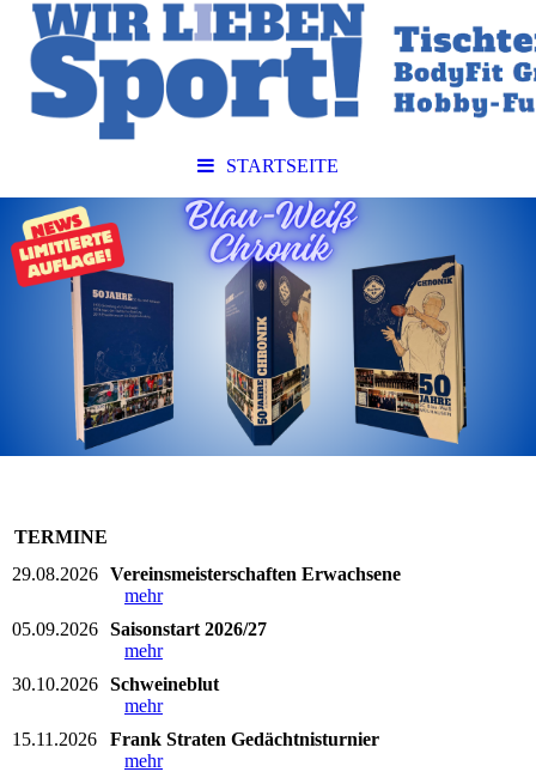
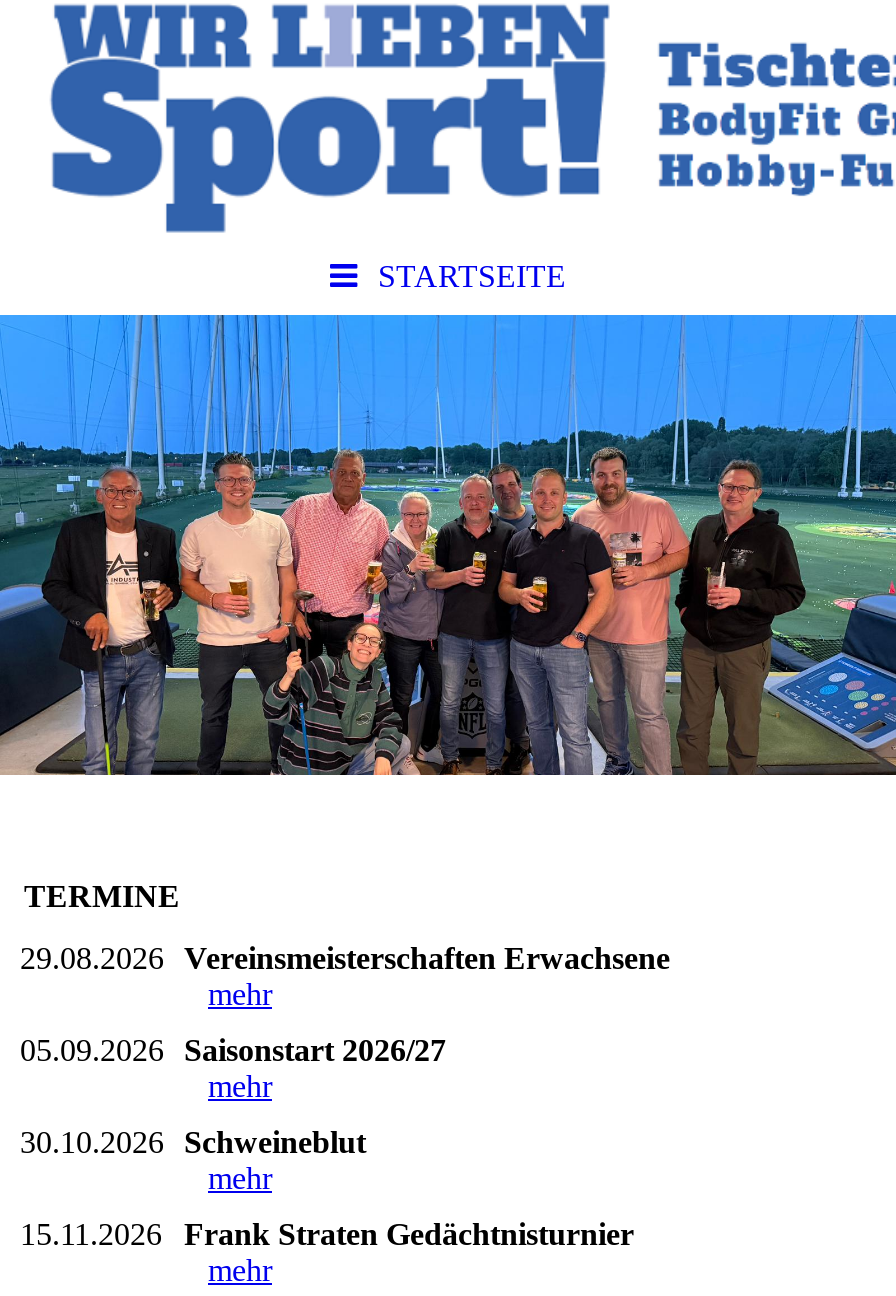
[4,189,532,464] [image] -> [6,313,890,777] [image]

